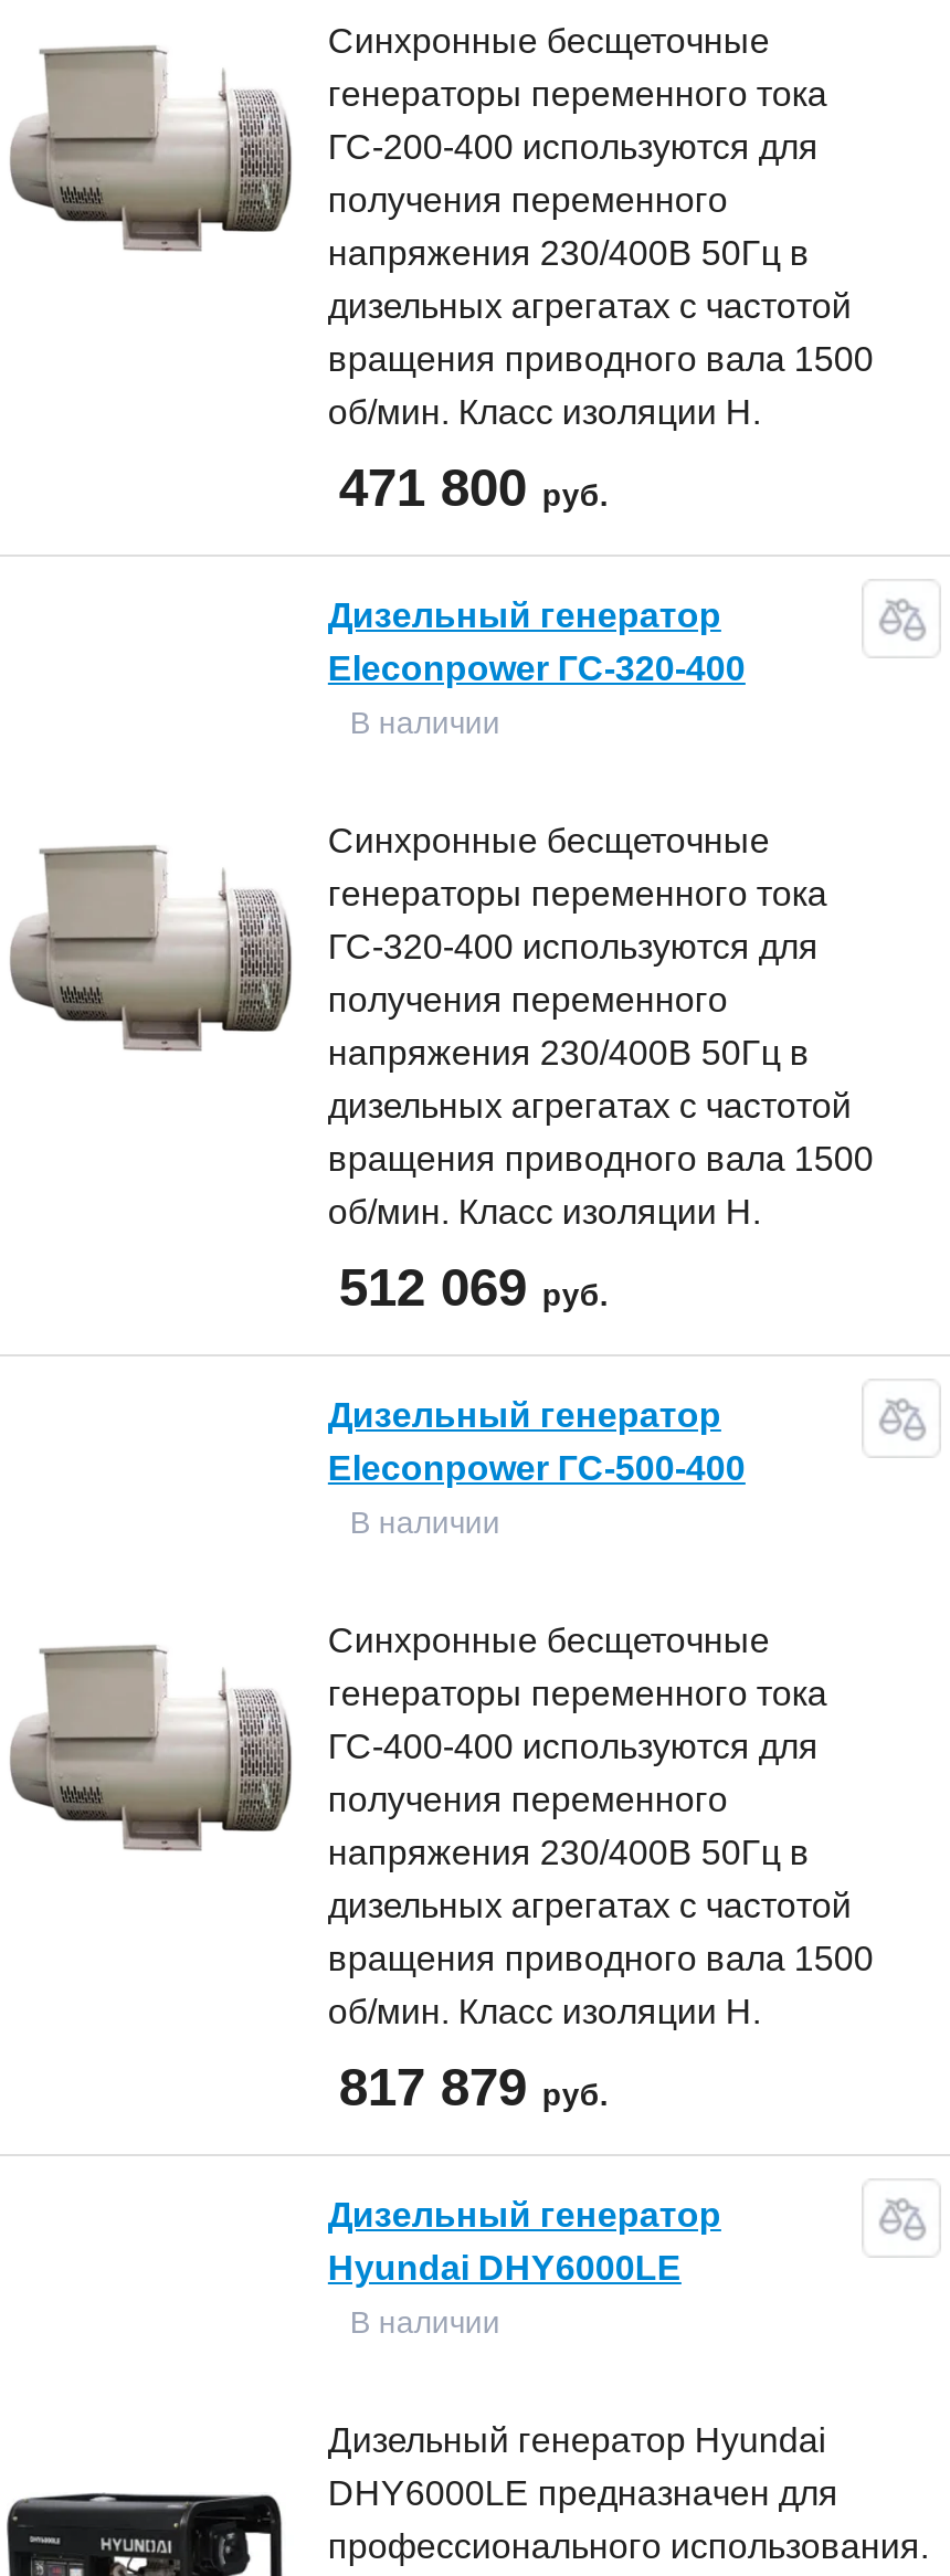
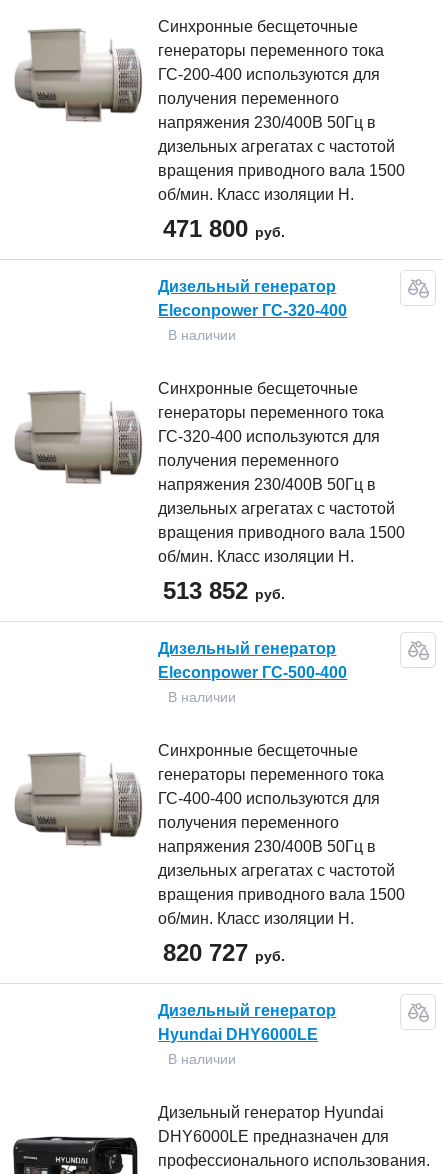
[339,1257,608,1317] 512 069 руб. -> [163,577,285,604] 513 852 руб.
[339,2057,608,2116] 817 879 руб. -> [163,939,285,966] 820 727 руб.

